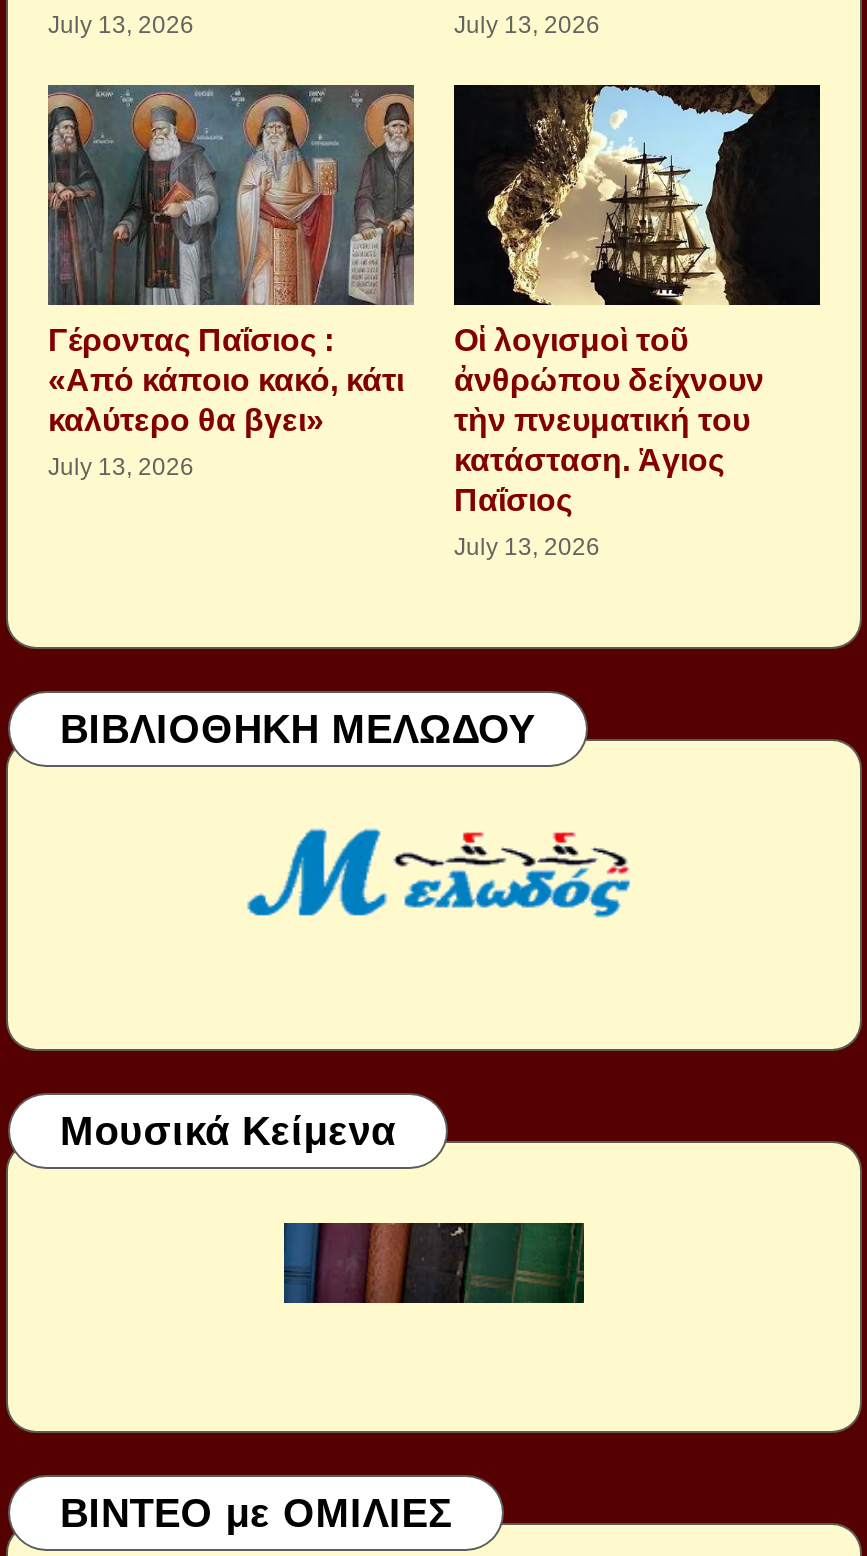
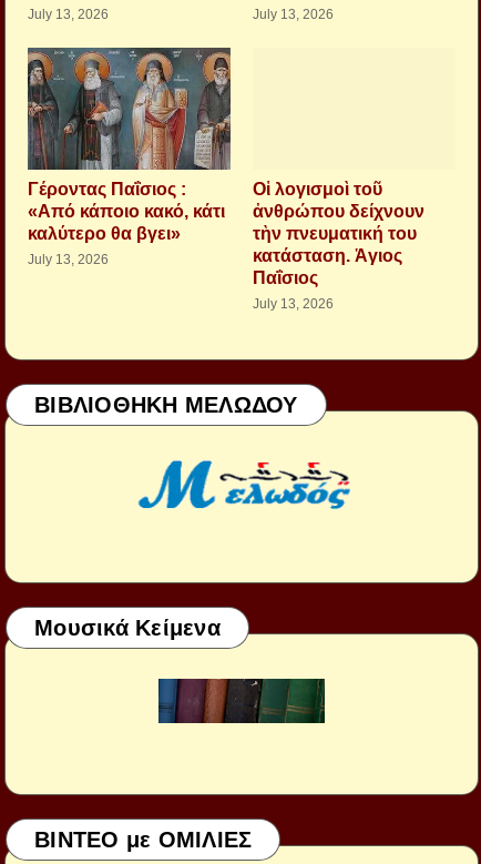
[452,83,822,307] [image] -> none

